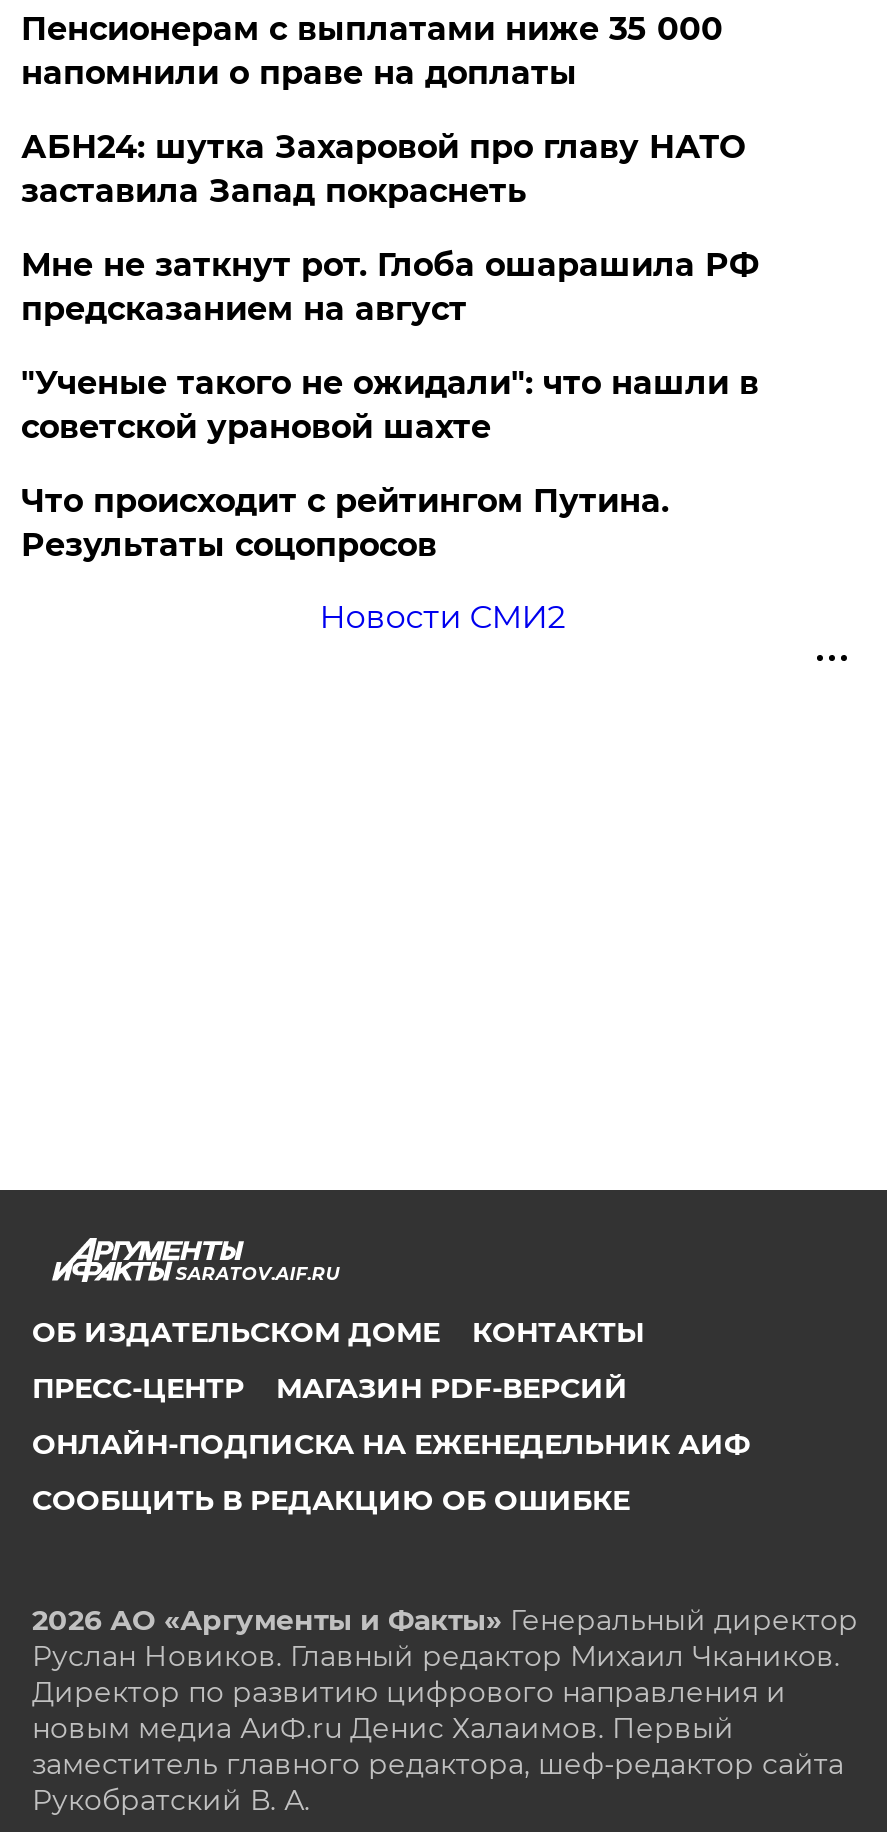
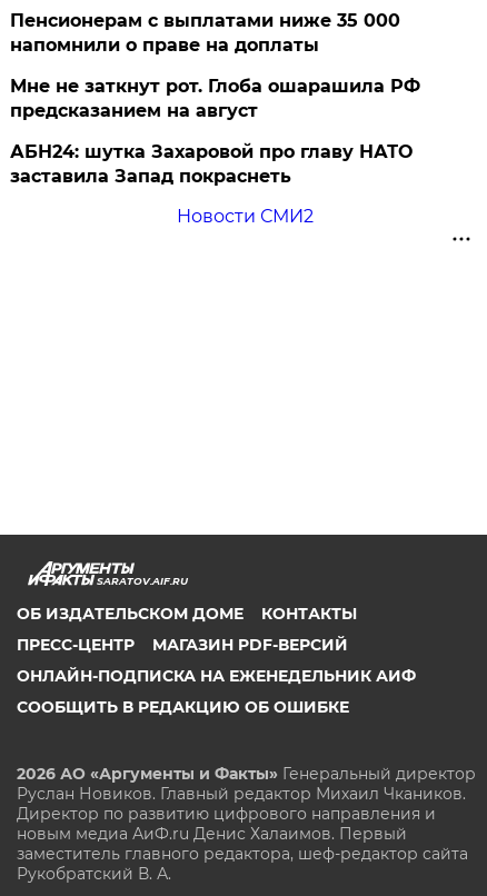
moved [21,129,745,211] -> [10,142,413,187]: АБН24: шутка Захаровой про главу НАТО | заставила Запад покраснеть
[21,365,759,565] "Ученые такого не ожидали": что нашли в | советской урановой шахте | Что происходит с рейтингом Путина. | Результаты соцопросов -> none

